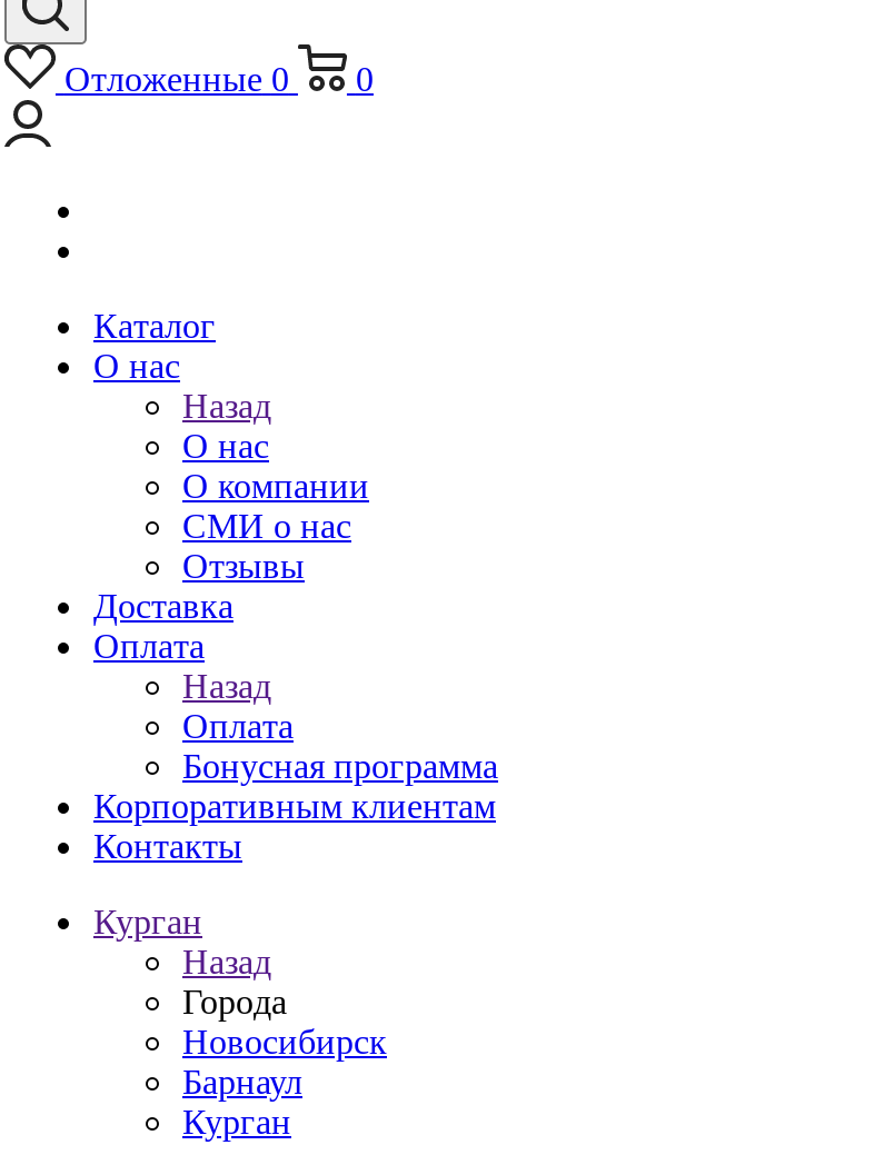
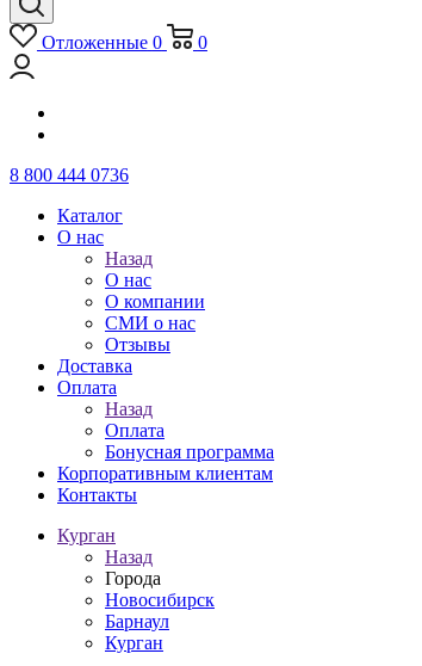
none -> [10,165,129,185] 8 800 444 0736

